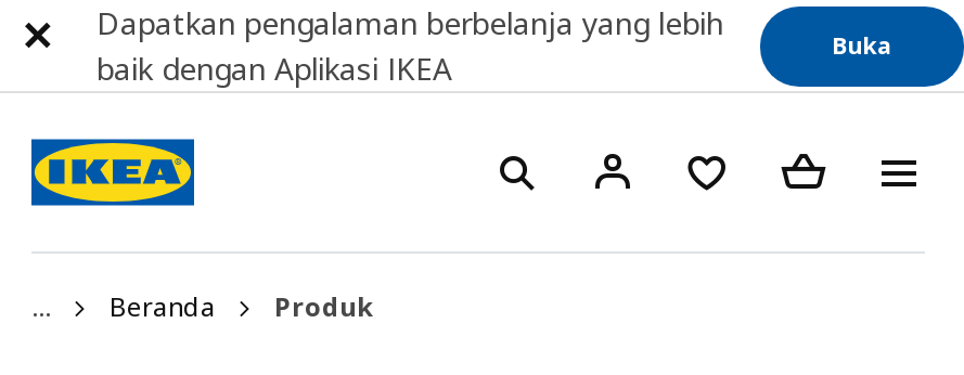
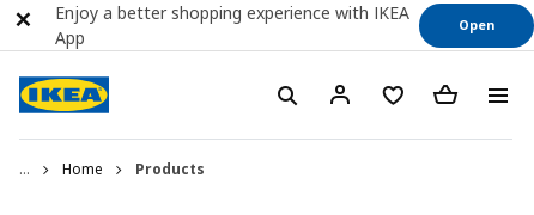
[97,2,723,89] Dapatkan pengalaman berbelanja yang lebih | baik dengan Aplikasi IKEA -> [55,1,409,49] Enjoy a better shopping experience with IKEA | App
[832,28,892,61] Buka -> [459,16,494,33] Open
[110,288,374,325] Beranda | Produk -> [62,159,205,179] Home | Products

